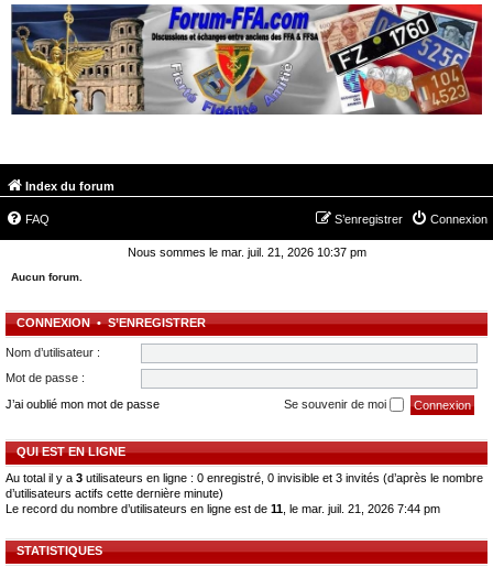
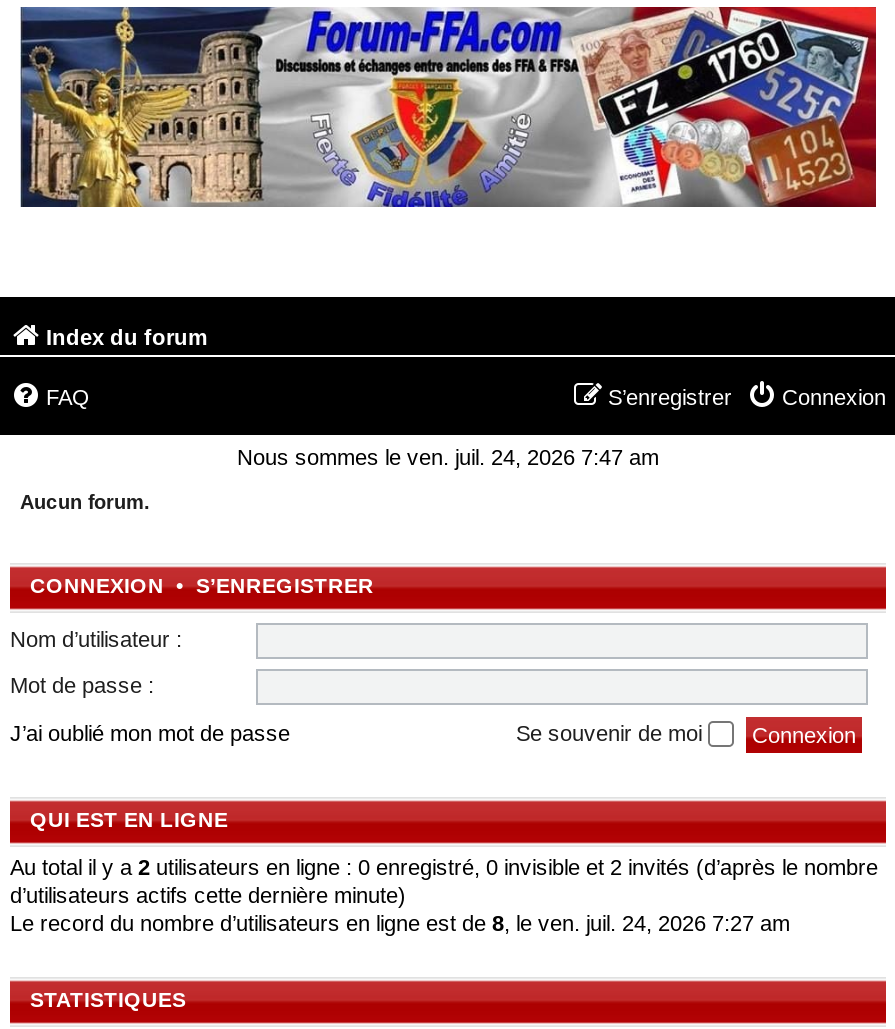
[127,245,366,258] Nous sommes le mar. juil. 21, 2026 10:37 pm -> [237,444,659,468] Nous sommes le ven. juil. 24, 2026 7:47 am
[6,471,483,485] Au total il y a 3 utilisateurs en ligne : 0 enregistré, 0 invisible et 3 invités (d’après le nombre -> [10,855,878,879] Au total il y a 2 utilisateurs en ligne : 0 enregistré, 0 invisible et 2 invités (d’après le nombre
[6,502,440,515] Le record du nombre d’utilisateurs en ligne est de 11, le mar. juil. 21, 2026 7:44 pm -> [10,911,790,935] Le record du nombre d’utilisateurs en ligne est de 8, le ven. juil. 24, 2026 7:27 am

